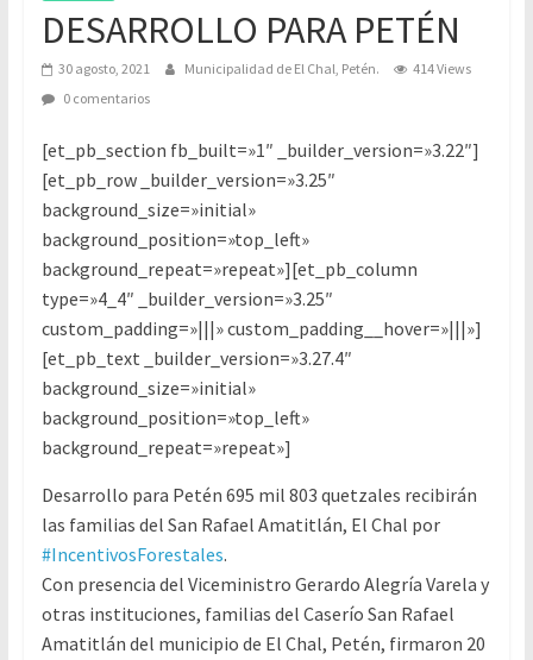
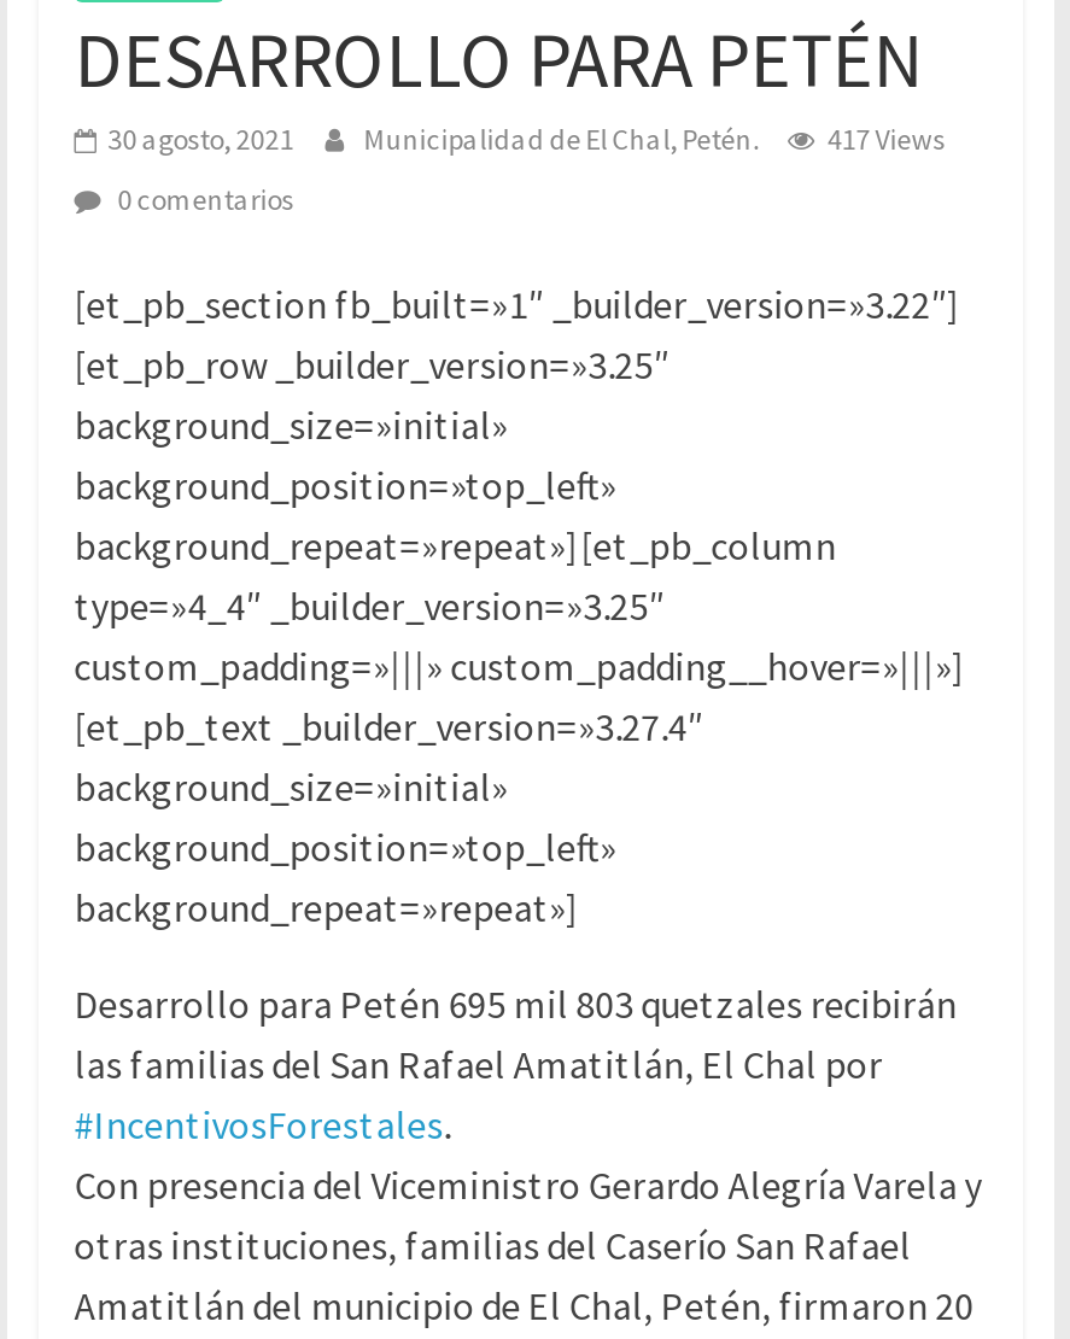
[58,60,471,78] 30 agosto, 2021 Municipalidad de El Chal, Petén. 414 Views -> [108,121,945,157] 30 agosto, 2021 Municipalidad de El Chal, Petén. 417 Views

